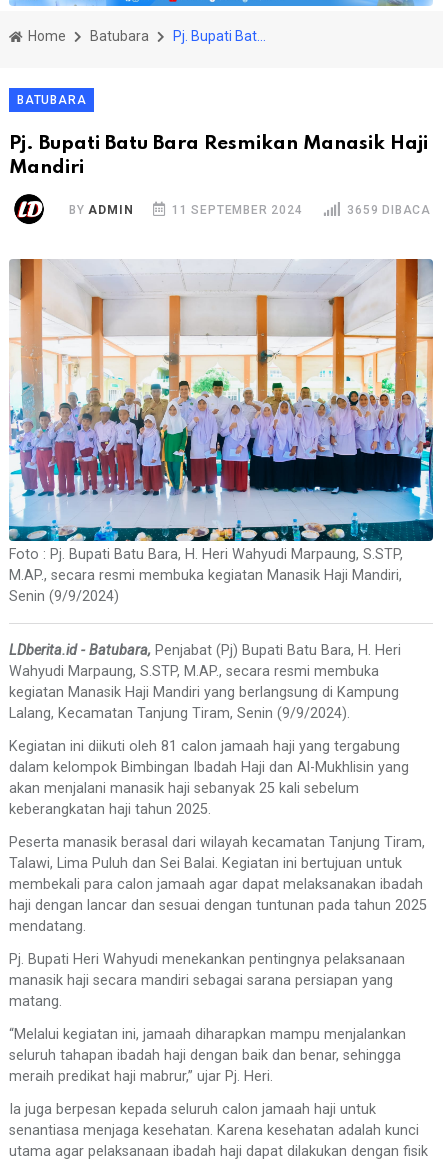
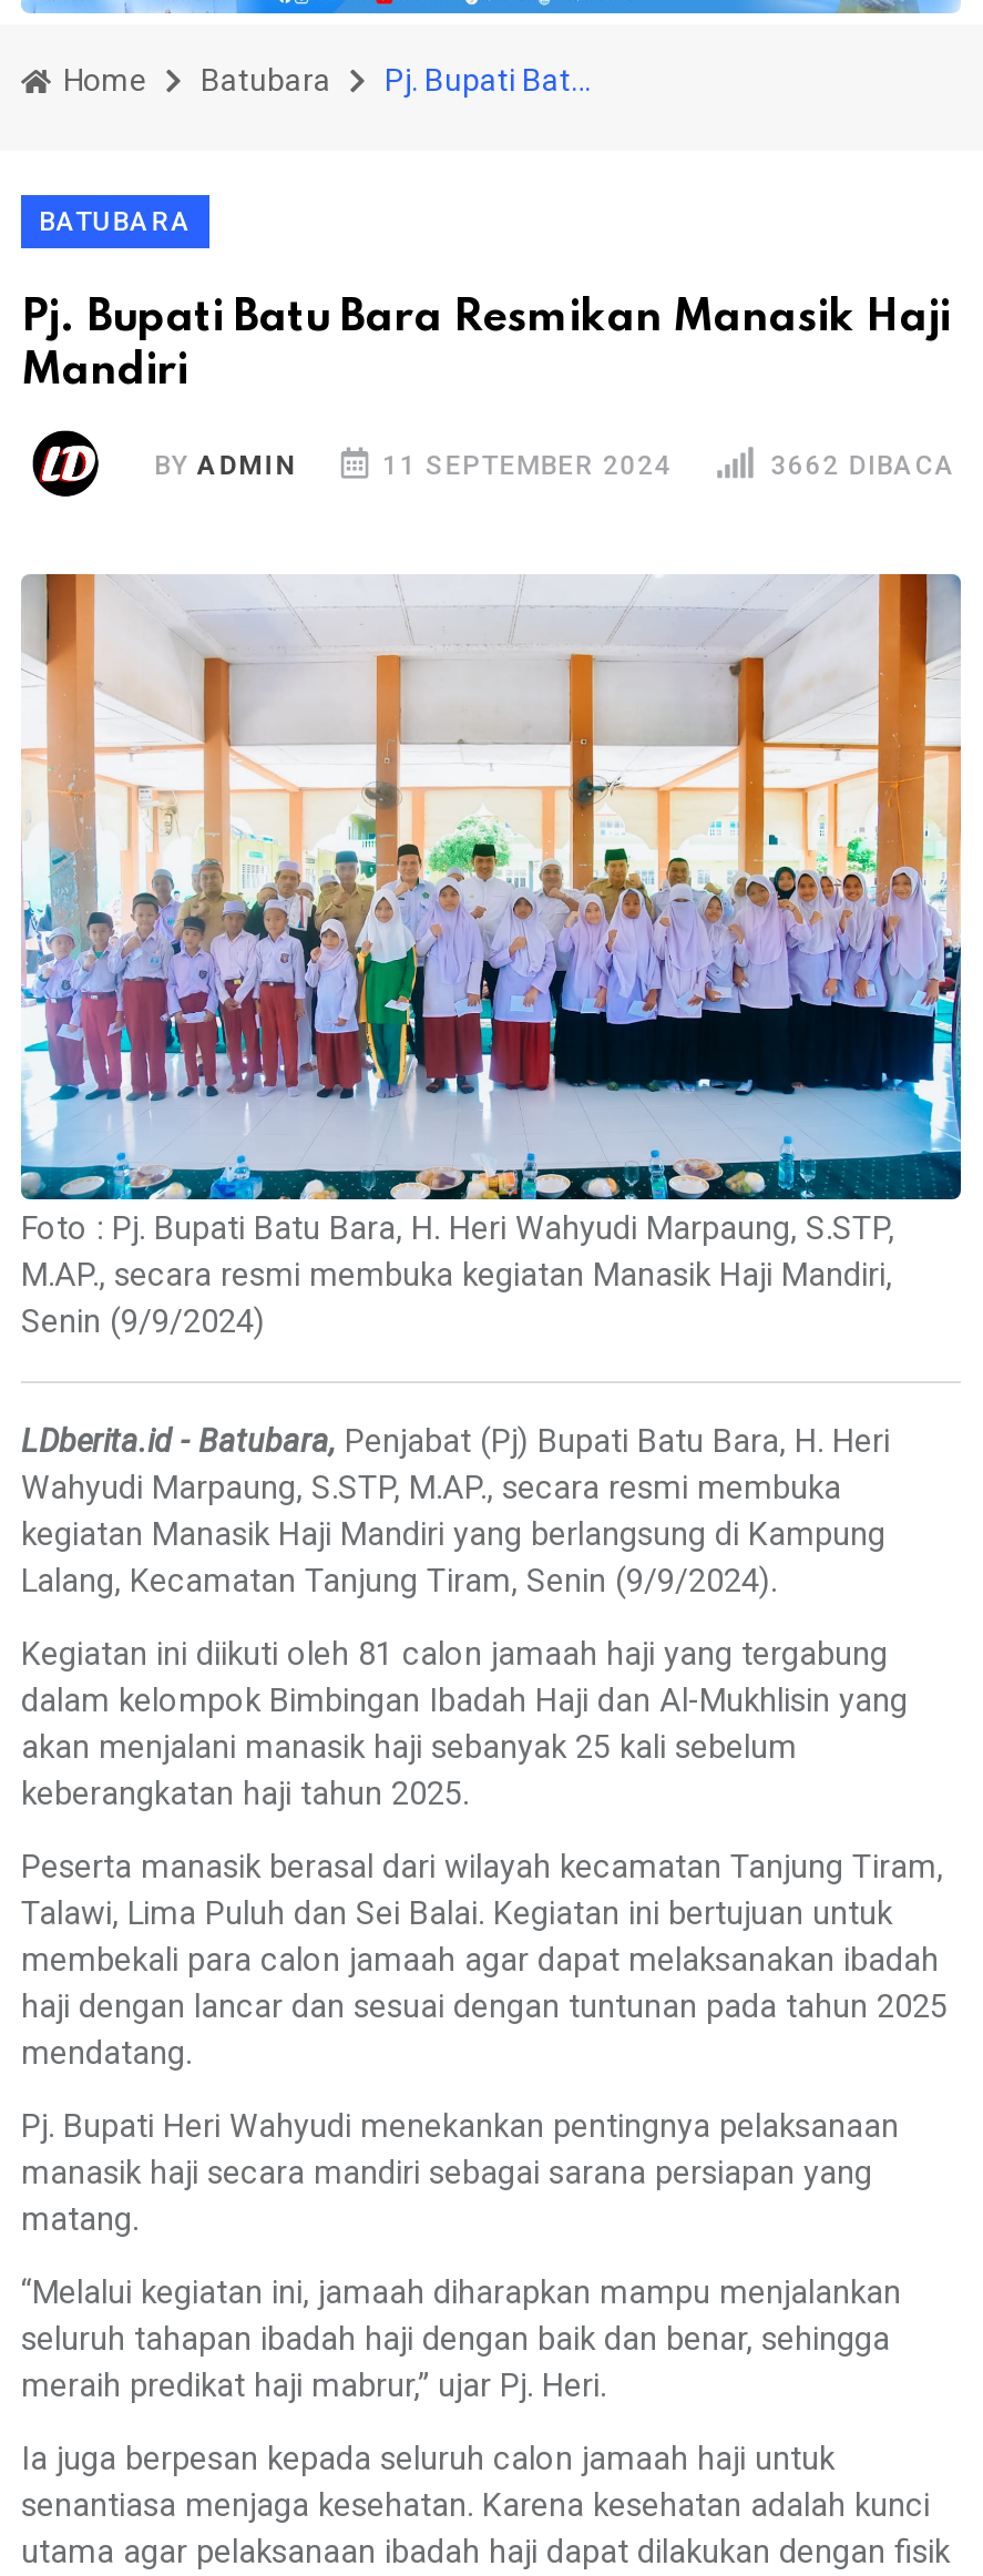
[343,203,431,217] 3659 DIBACA -> [762,449,956,480] 3662 DIBACA

